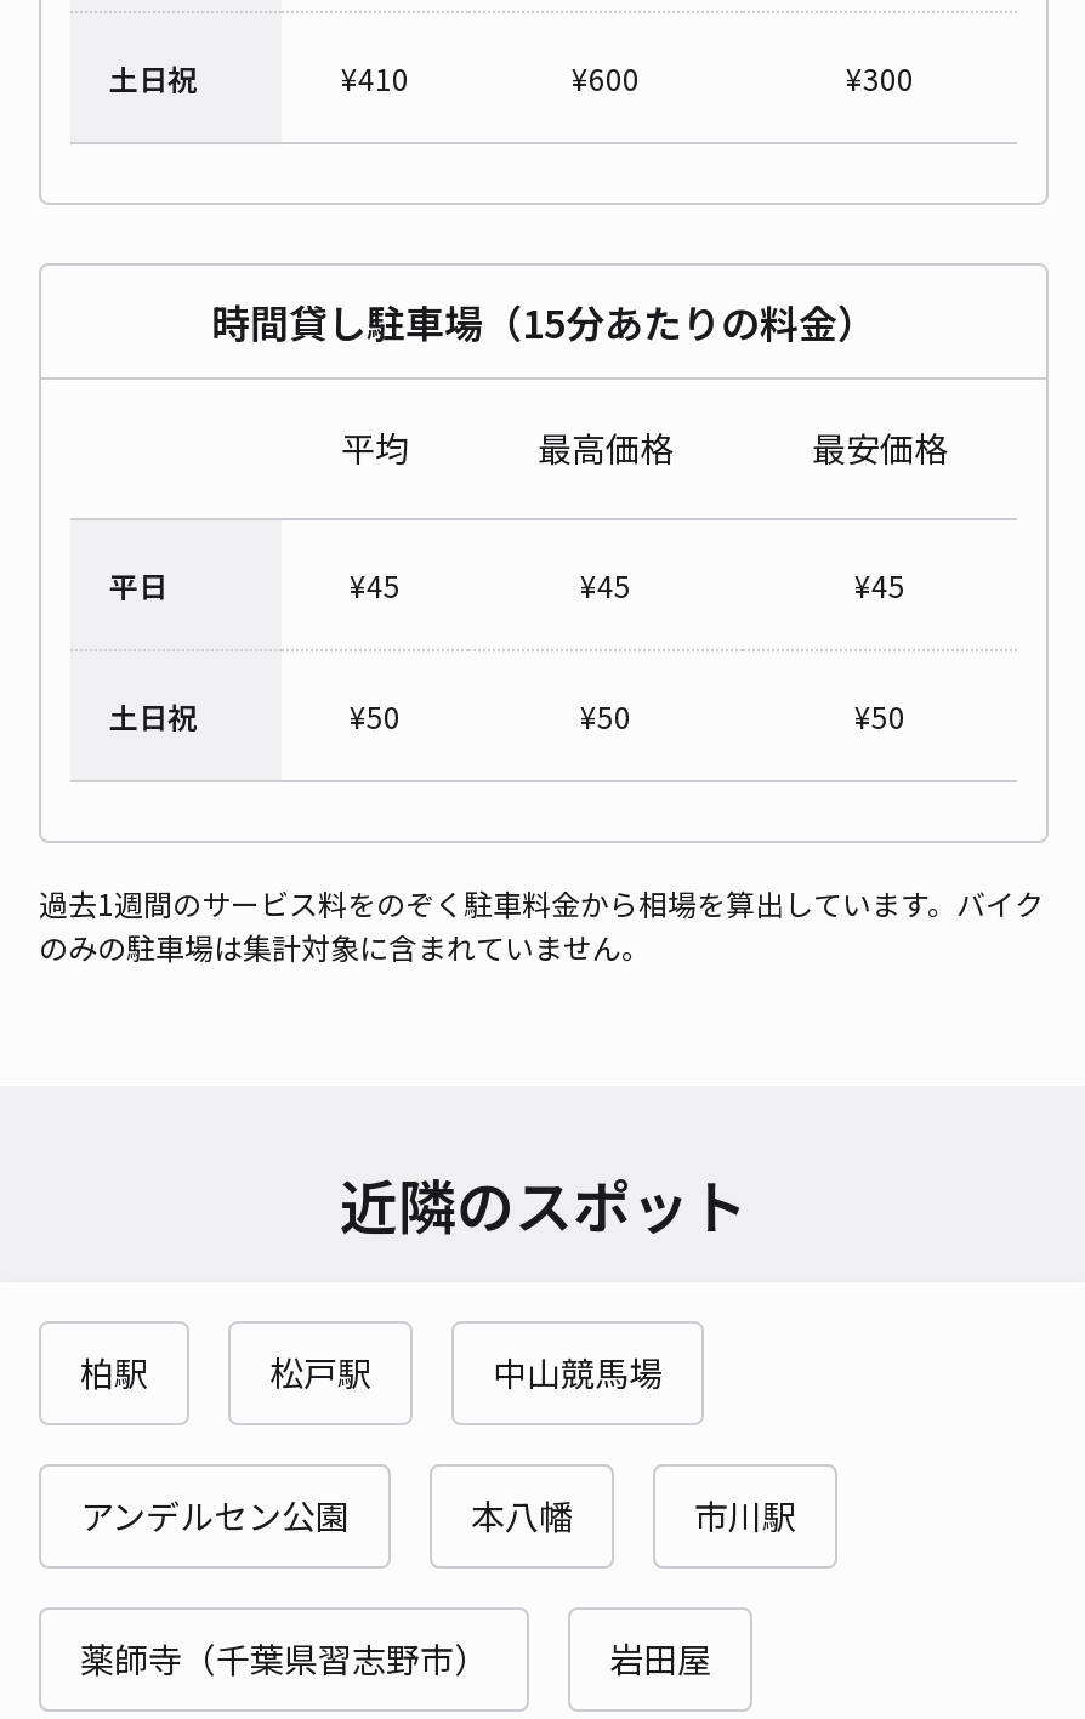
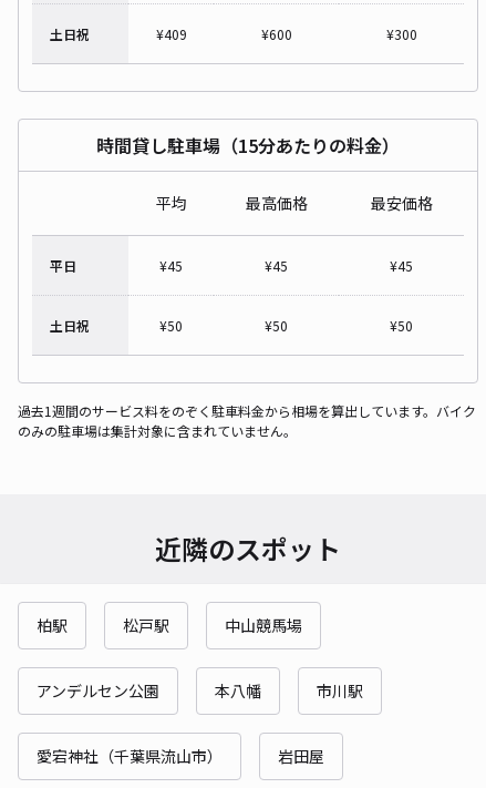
[341,57,409,98] ¥410 -> [156,24,187,43] ¥409
[80,1634,488,1682] 薬師寺（千葉県習志野市） -> [37,745,223,767] 愛宕神社（千葉県流山市）

